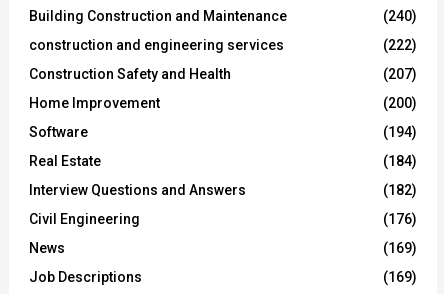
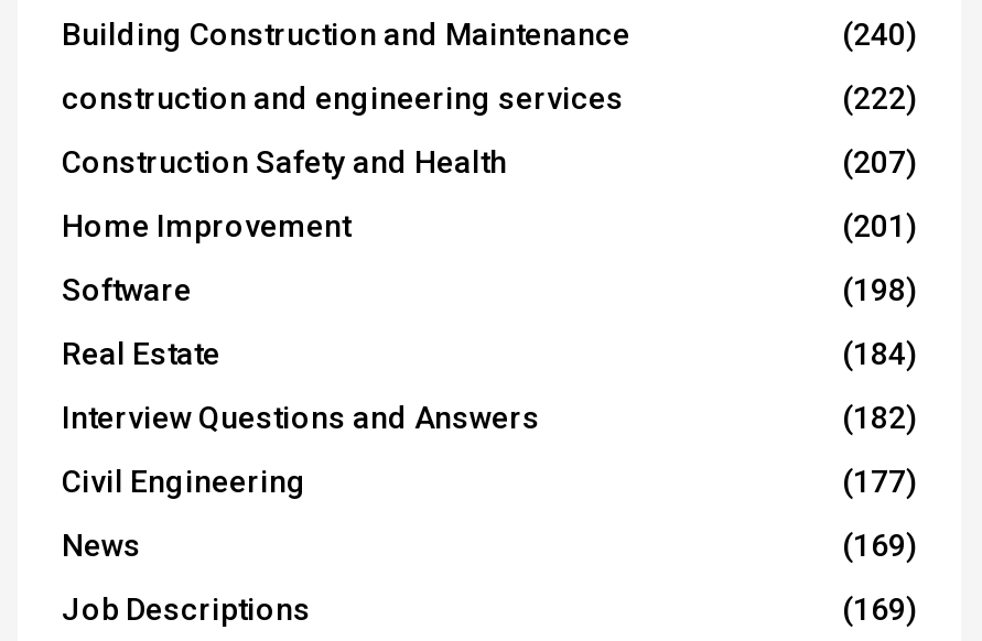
[383,95,417,111] (200) -> [842,209,917,244] (201)
[383,124,417,140] (194) -> [842,273,917,308] (198)
[383,211,417,227] (176) -> [842,464,917,500] (177)

